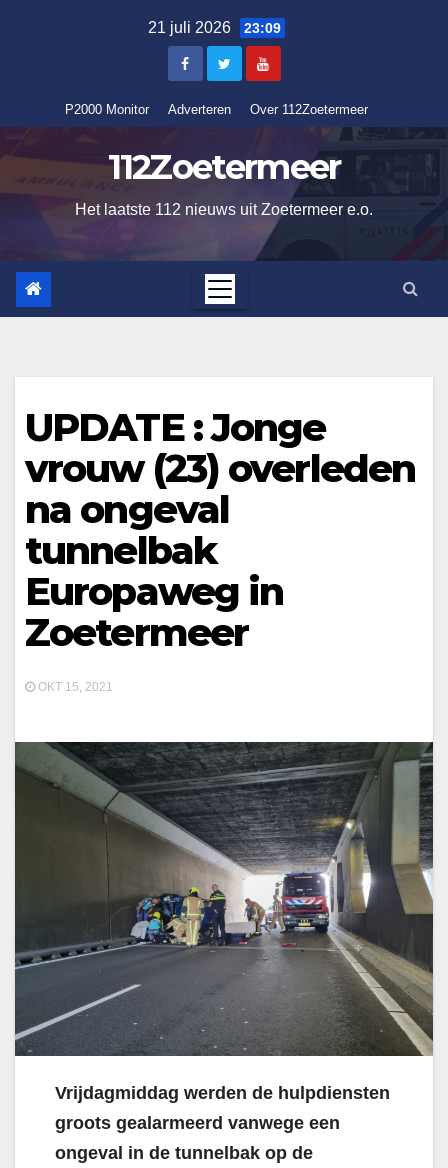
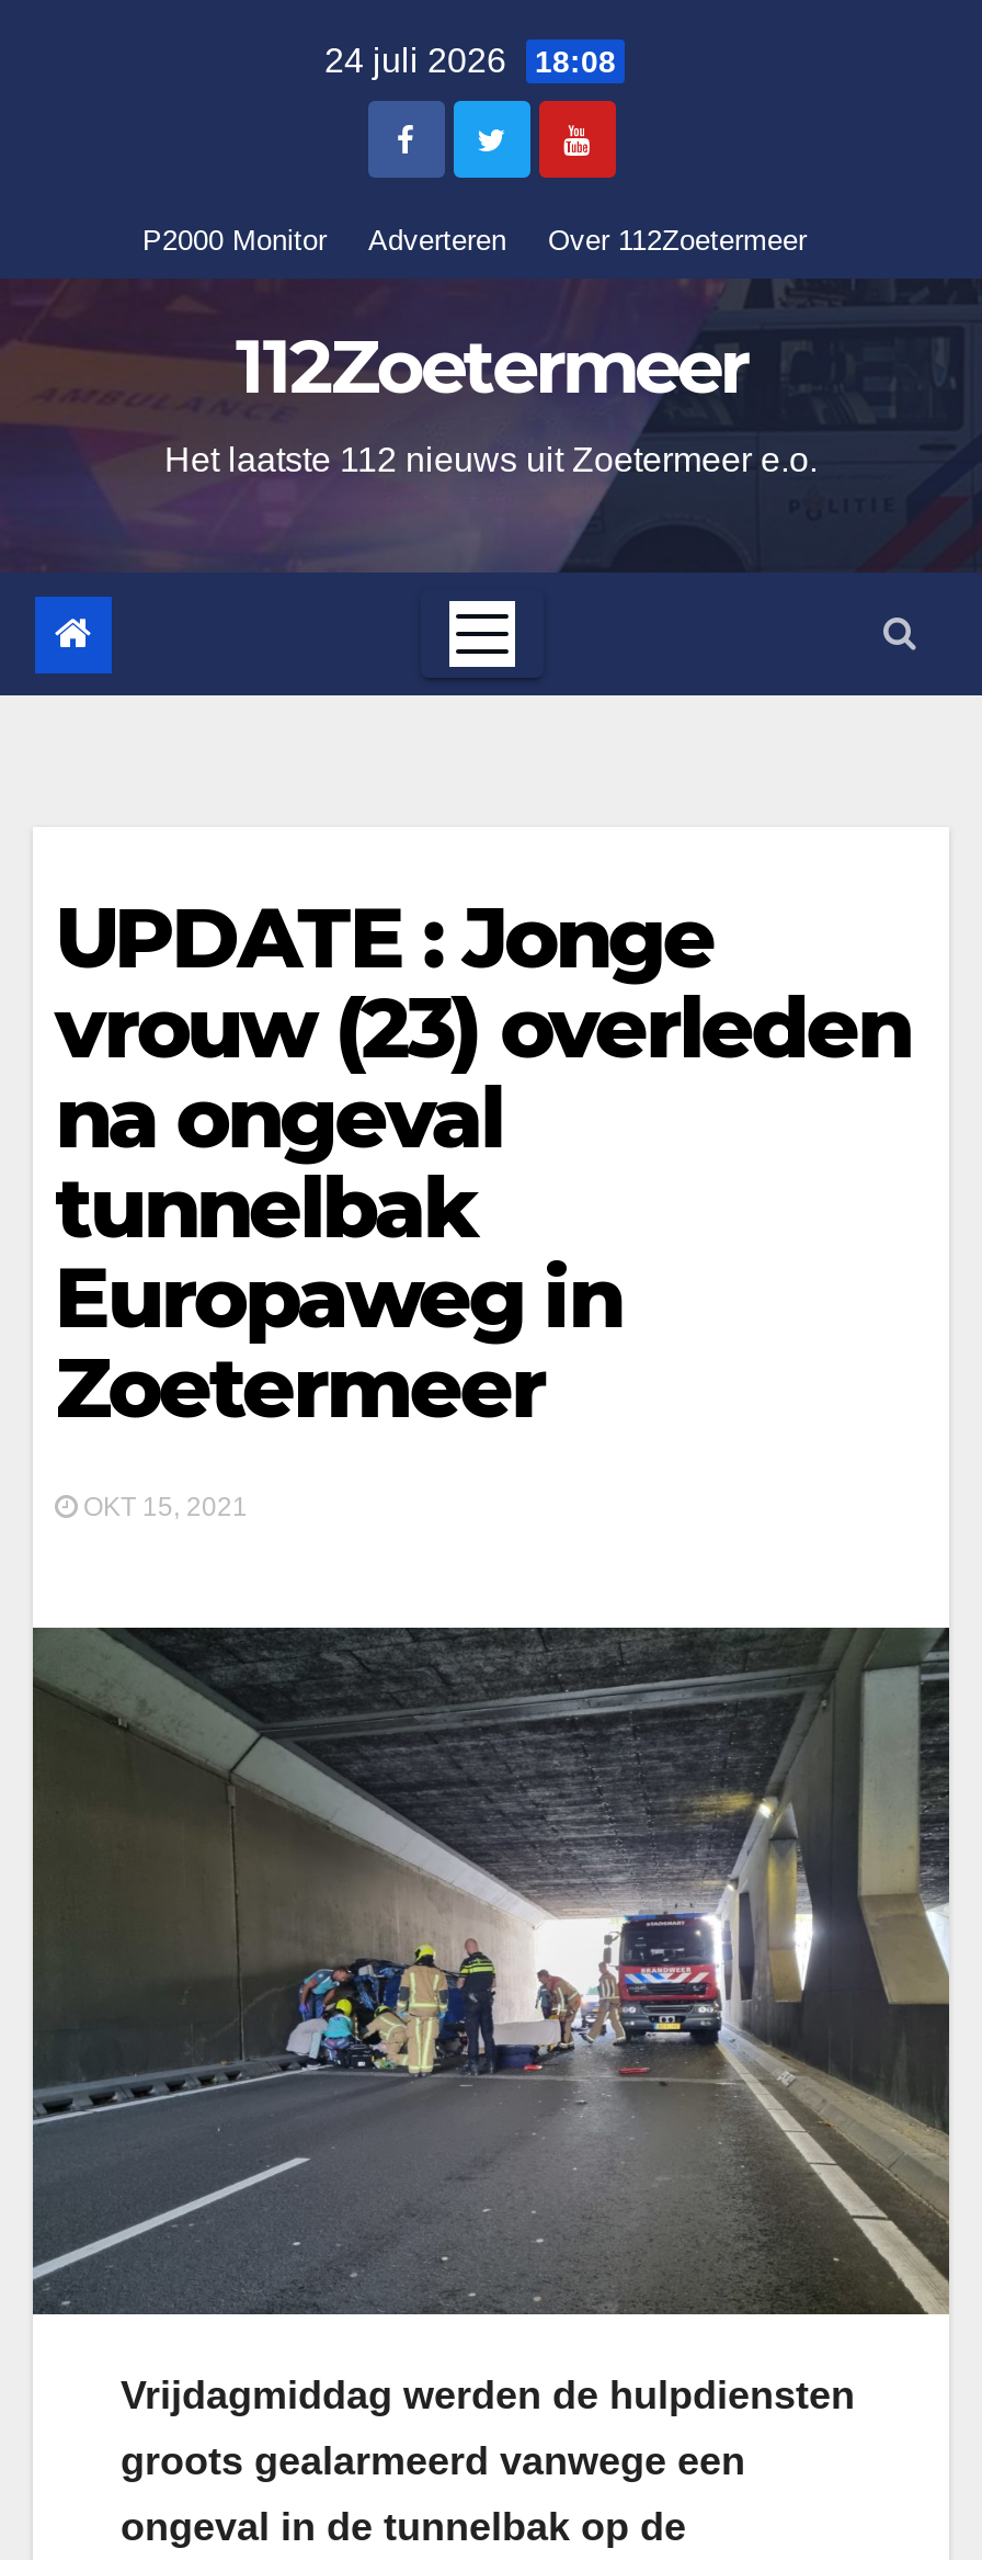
[148,19,281,36] 21 juli 2026 23:09 -> [324,42,616,79] 24 juli 2026 18:08

